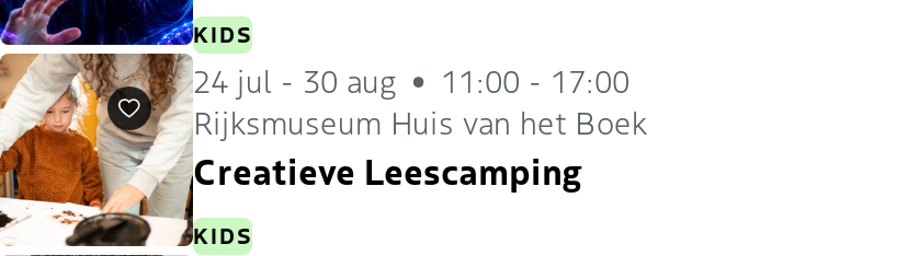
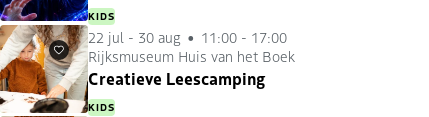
[193,58,629,102] 24 jul - 30 aug 11:00 - 17:00 -> [88,27,287,47] 22 jul - 30 aug 11:00 - 17:00

